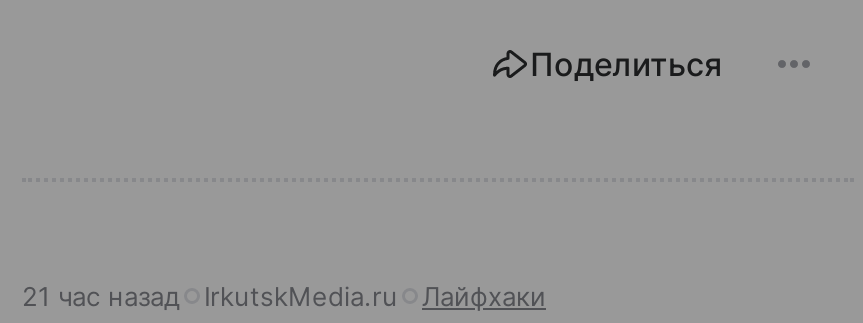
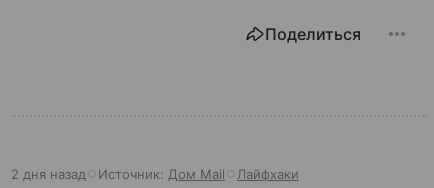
[22,281,398,313] 21 час назад | IrkutskMedia.ru -> [11,166,225,182] 2 дня назад | Источник: Дом Mail

